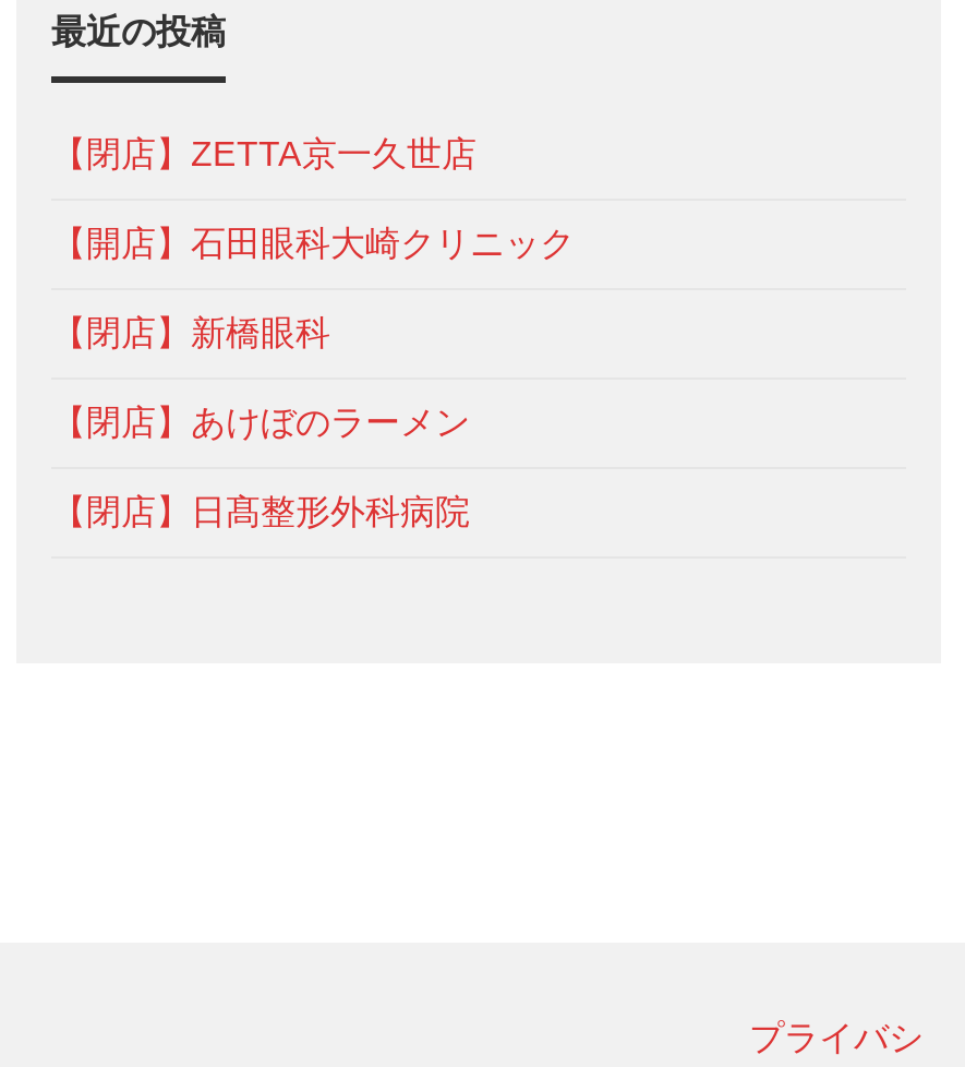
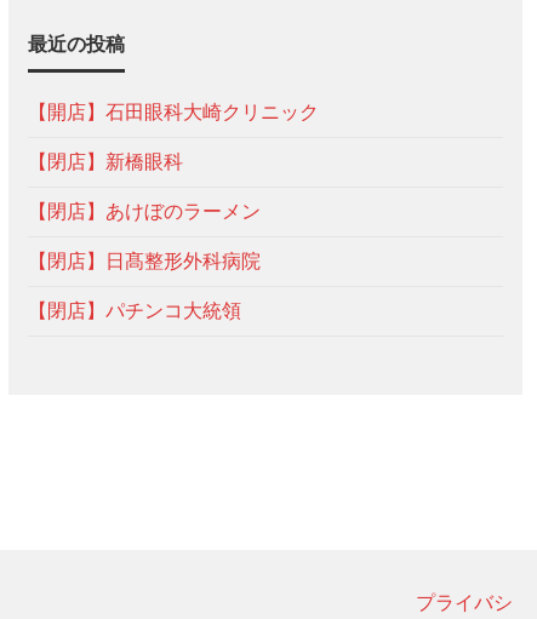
[51,136,477,173] 【閉店】ZETTA京一久世店 -> none
moved [51,226,575,531] -> [28,102,319,272]: 【開店】石田眼科大崎クリニック | 【閉店】新橋眼科 | 【閉店】あけぼのラーメン | 【閉店】日髙整形外科病院
none -> [28,301,241,321] 【閉店】パチンコ大統領

